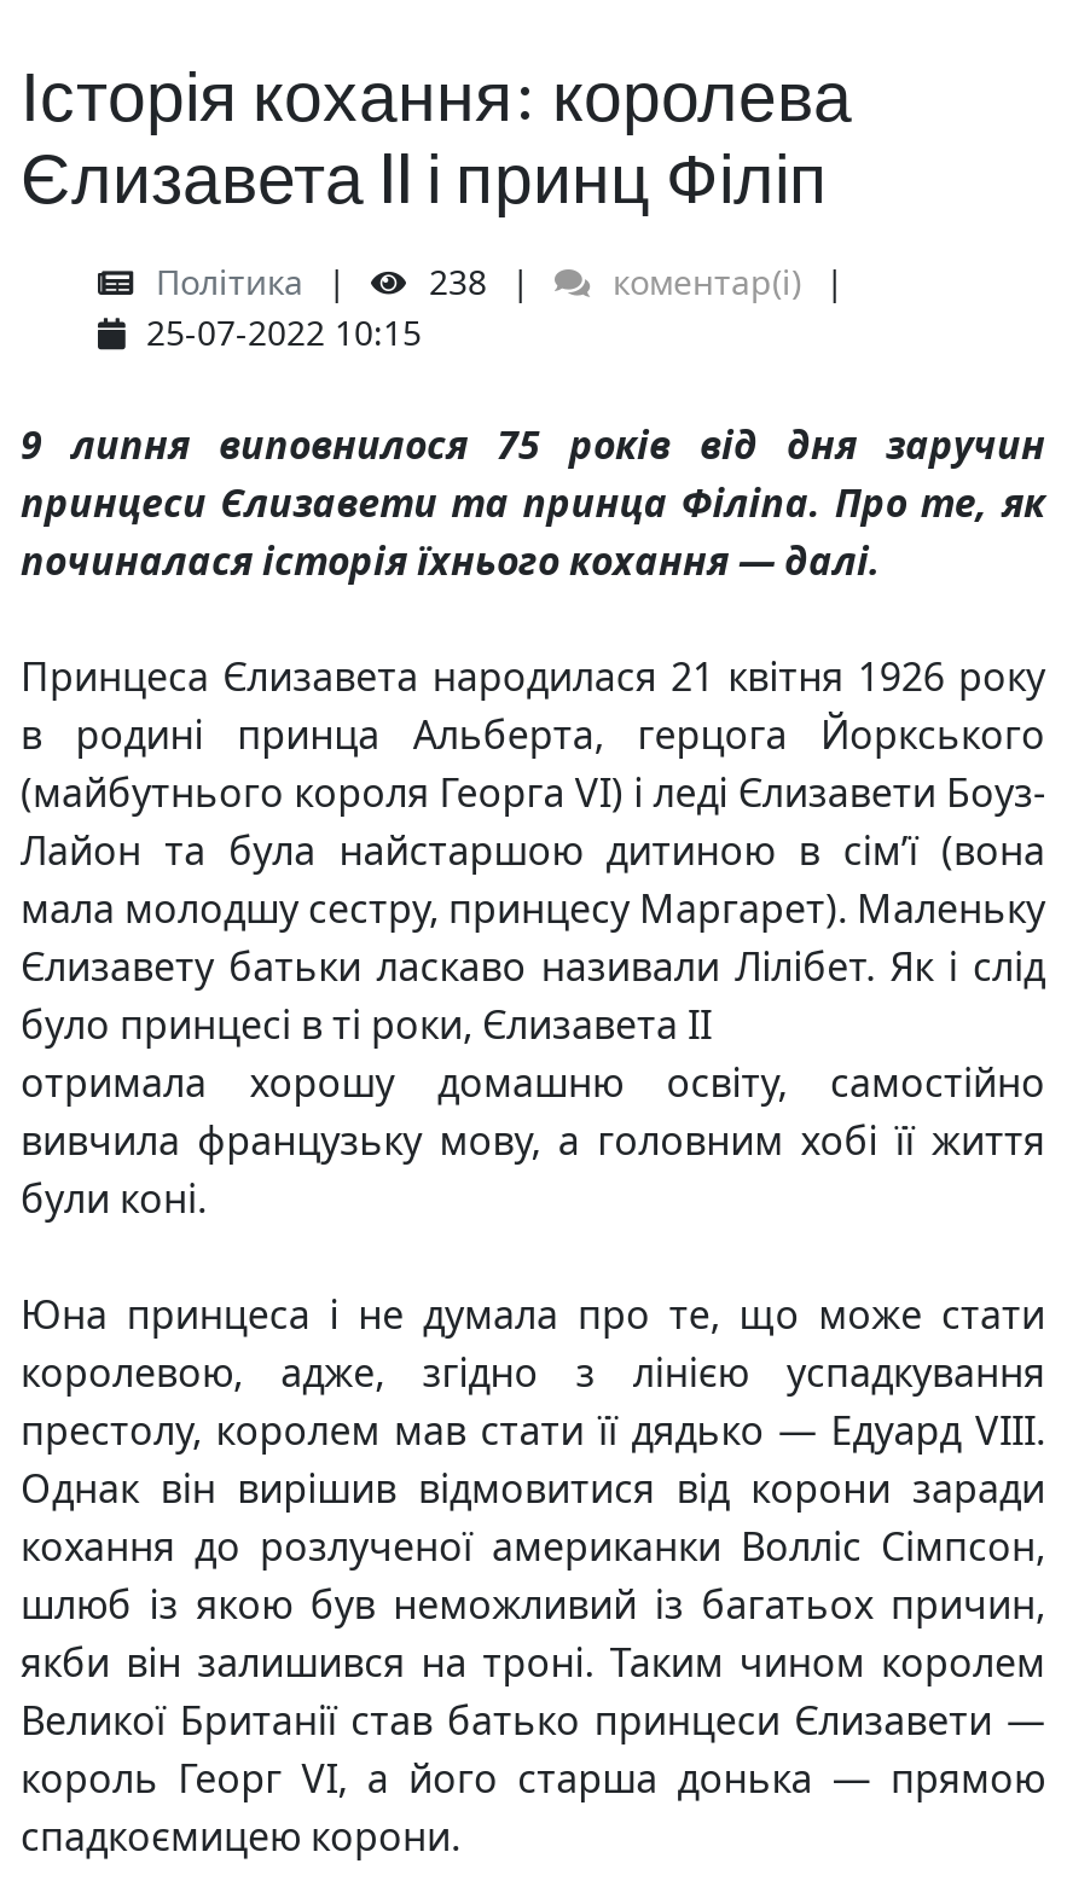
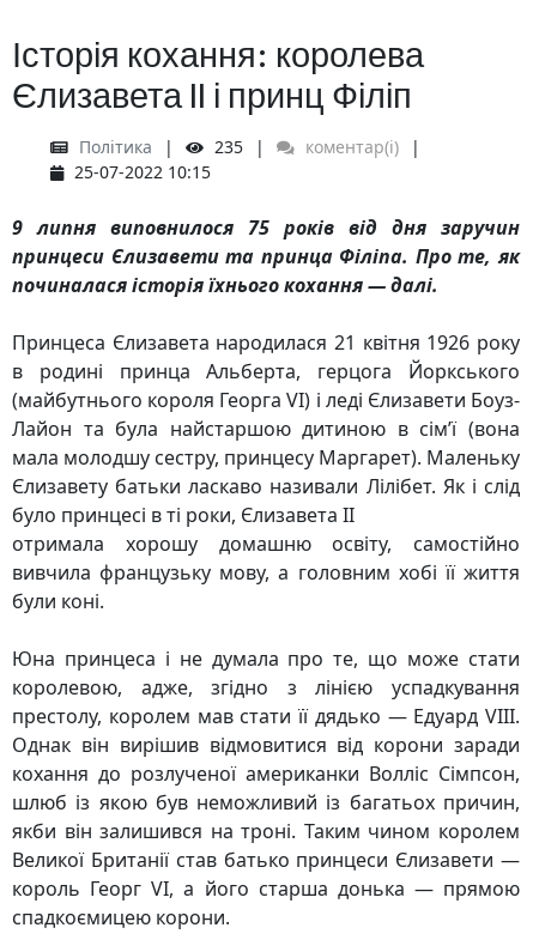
[419,259,487,305] 238 -> [210,135,243,158] 235

